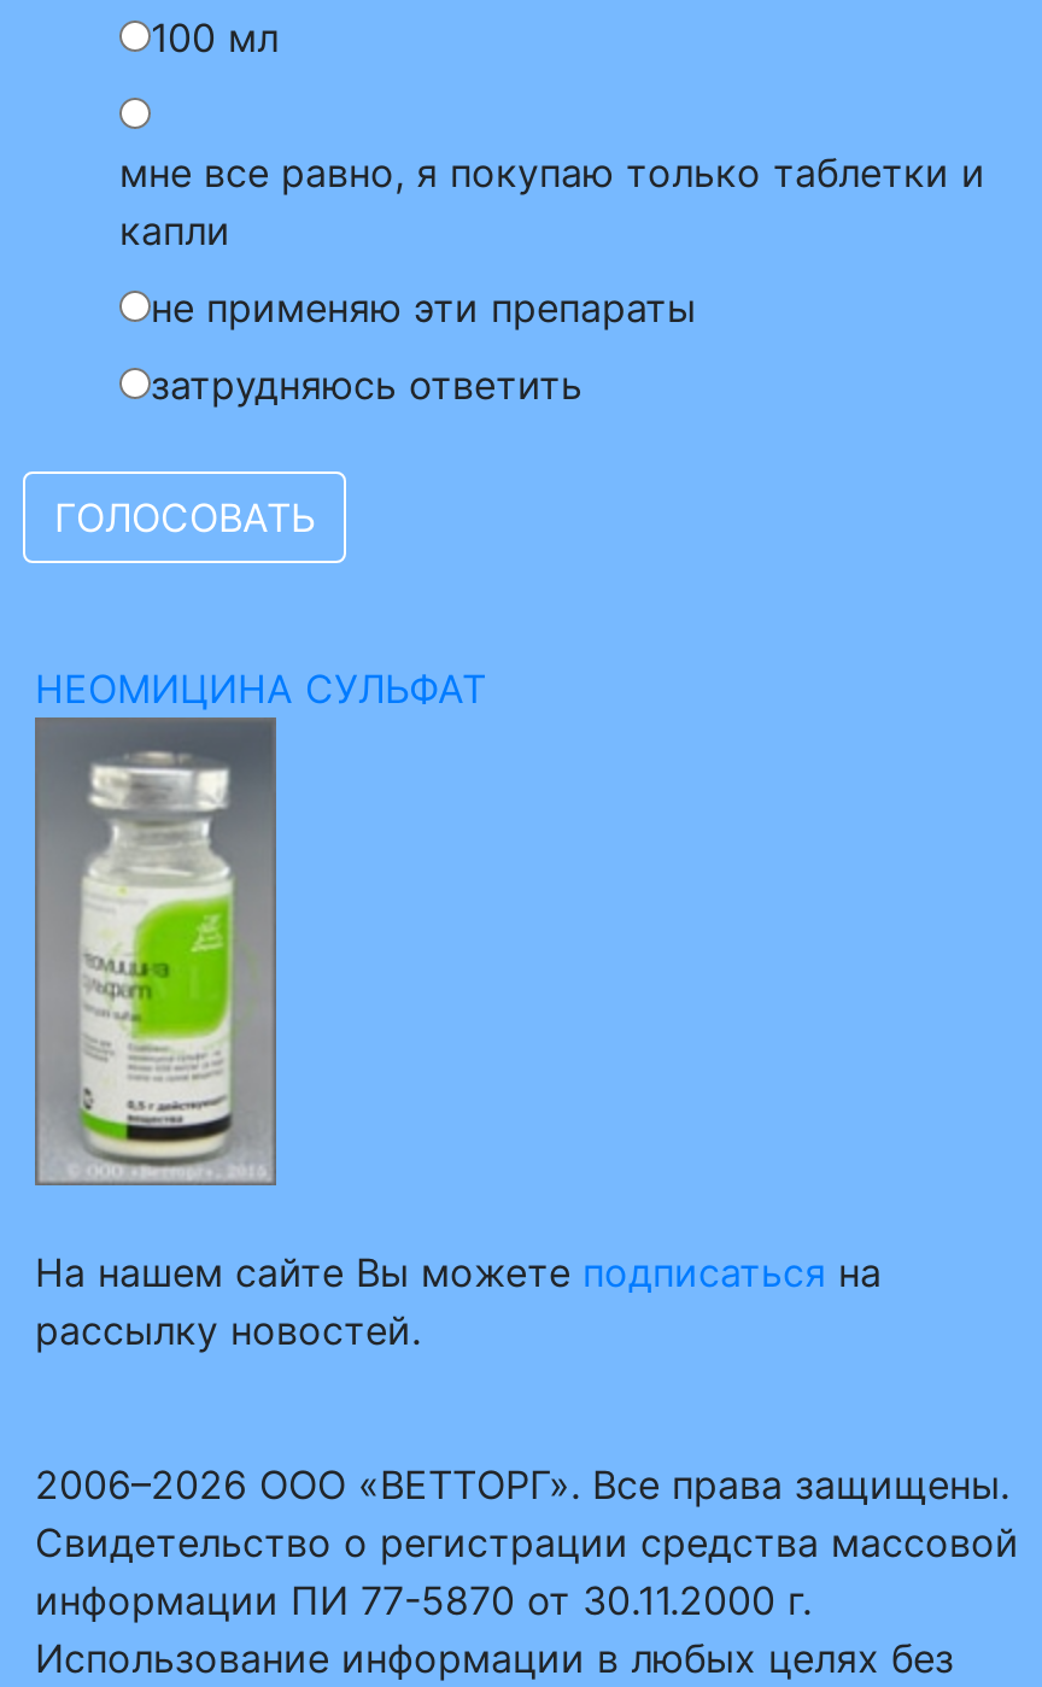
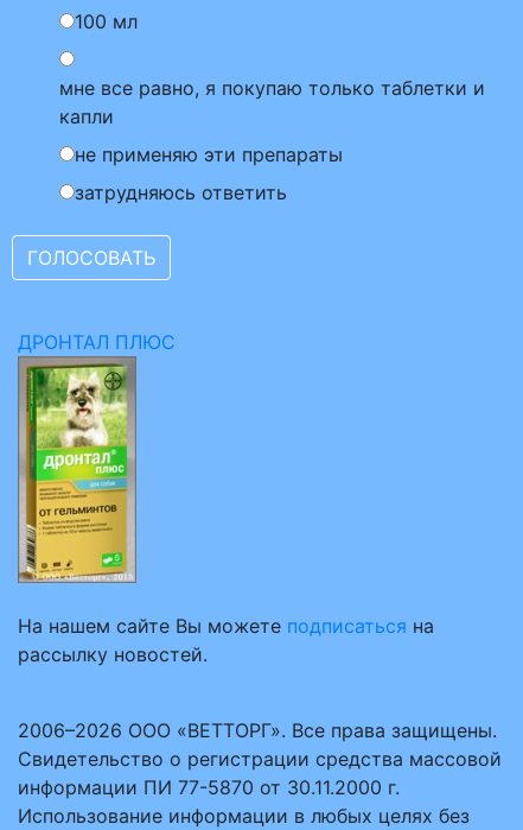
[35,664,486,713] НЕОМИЦИНА СУЛЬФАТ -> [18,330,176,354] ДРОНТАЛ ПЛЮС
[37,739,274,1181] [image] -> [19,363,135,581] [image]

